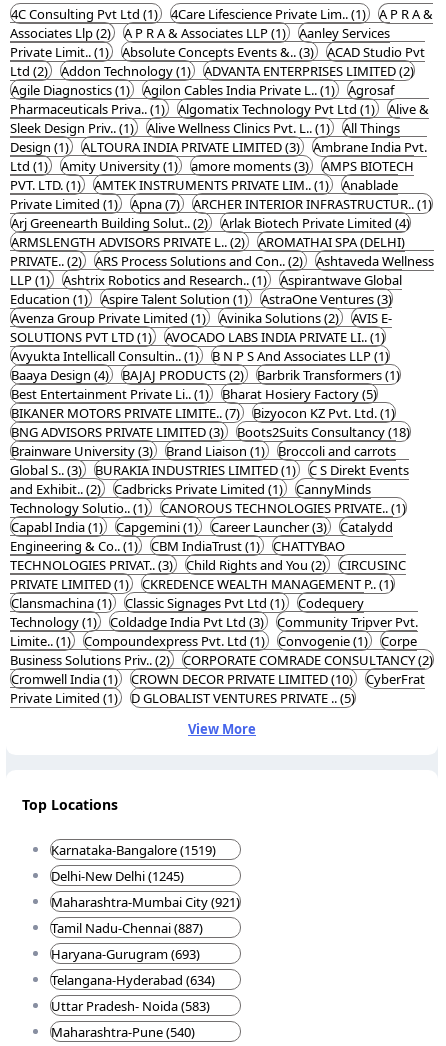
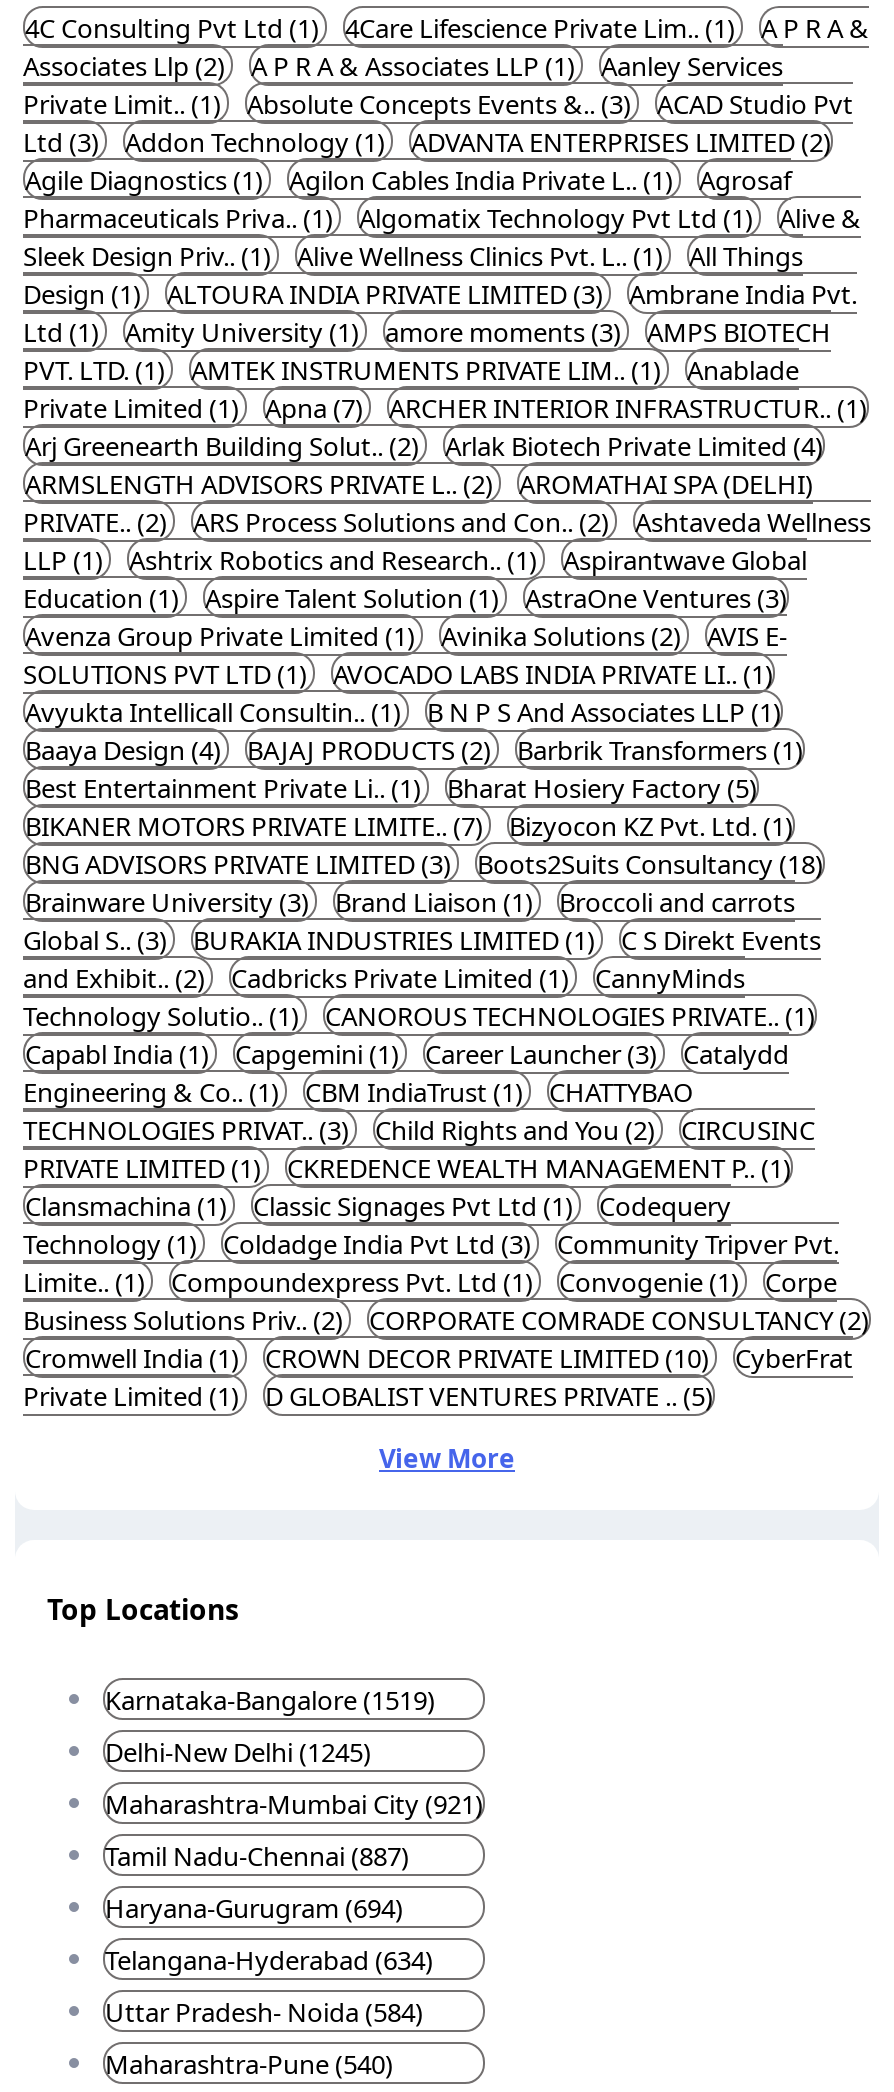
[10,62,414,80] Ltd (2) Addon Technology (1) ADVANTA ENTERPRISES LIMITED (2) -> [23,125,831,161] Ltd (3) Addon Technology (1) ADVANTA ENTERPRISES LIMITED (2)
[51,945,200,963] Haryana-Gurugram (693) -> [105,1890,403,1926] Haryana-Gurugram (694)
[51,997,210,1015] Uttar Pradesh- Noida (583) -> [105,1994,423,2030] Uttar Pradesh- Noida (584)

